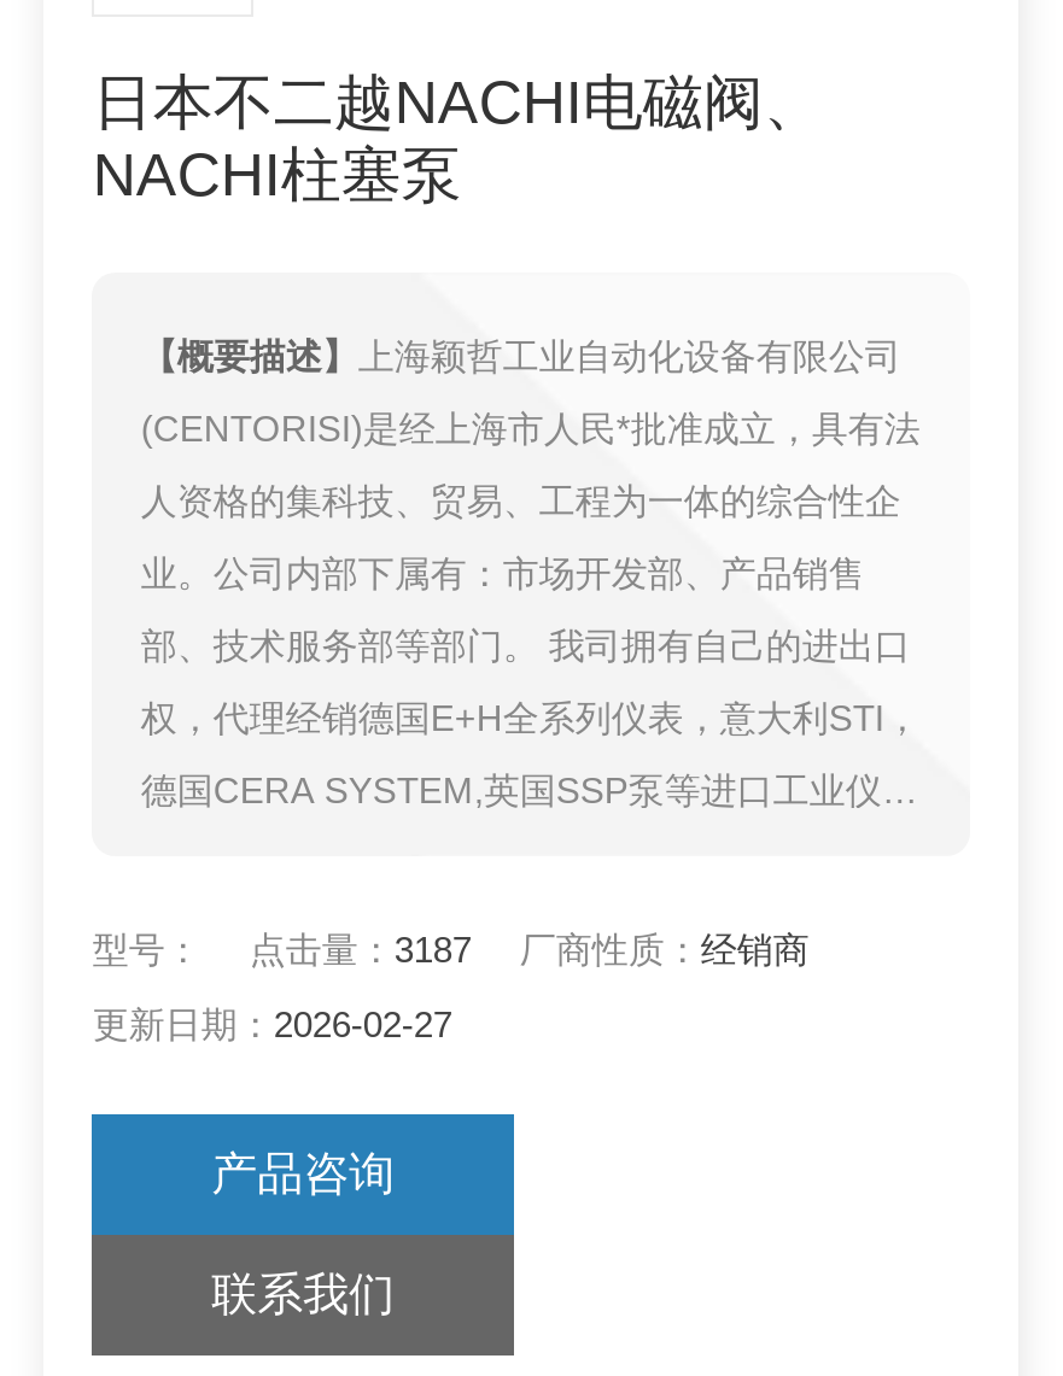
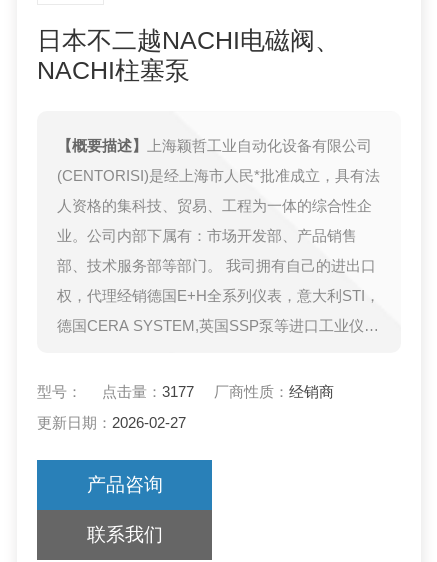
[93,929,809,970] 型号： 点击量：3187 厂商性质：经销商 -> [37,383,334,400] 型号： 点击量：3177 厂商性质：经销商

